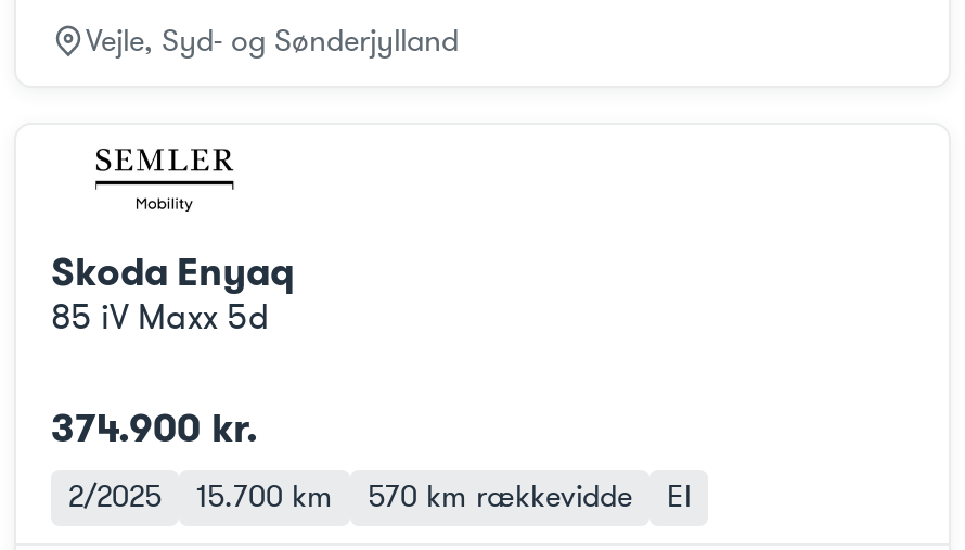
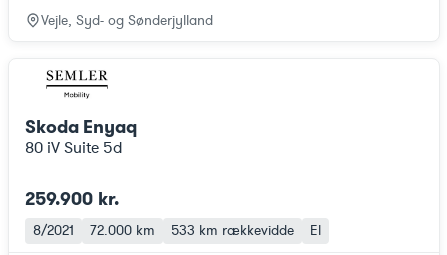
[51,294,270,342] 85 iV Maxx 5d -> [25,137,123,159] 80 iV Suite 5d
[51,402,257,452] 374.900 kr. -> [25,187,119,210] 259.900 kr.
[68,476,162,517] 2/2025 -> [33,221,74,240] 8/2021
[196,476,333,517] 15.700 km -> [90,221,155,240] 72.000 km
[368,476,632,517] 570 km rækkevidde -> [171,221,294,240] 533 km rækkevidde

